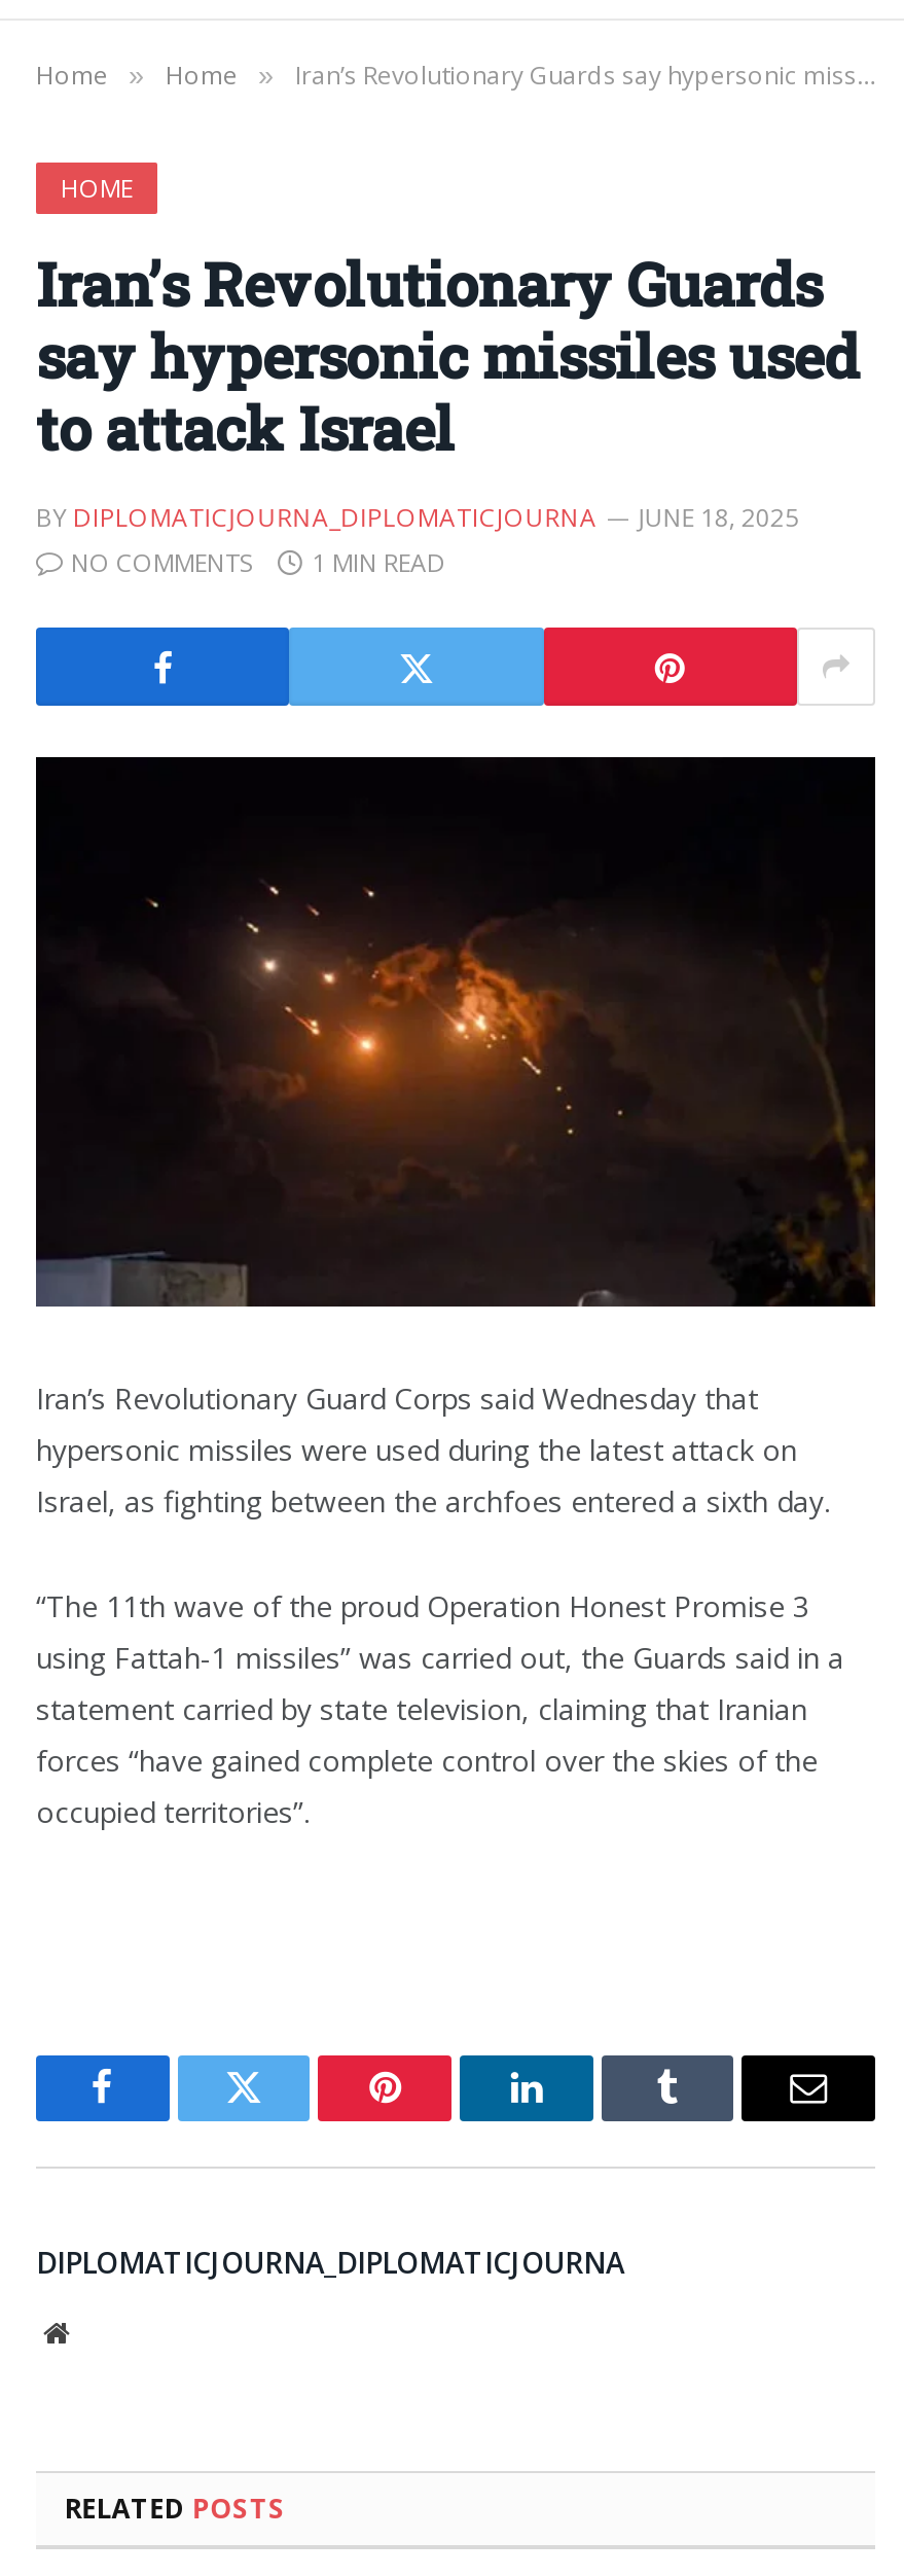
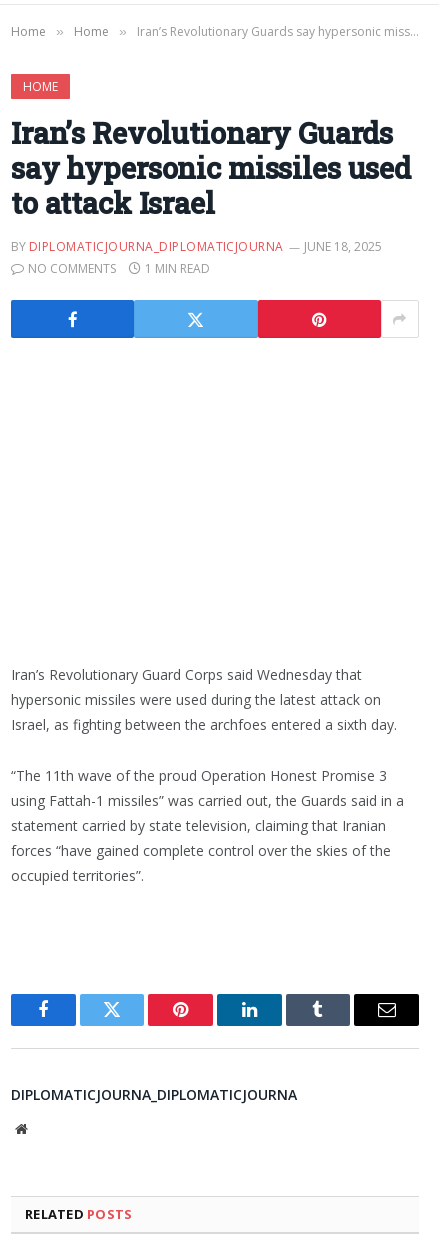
[34,755,877,1309] [image] -> none

